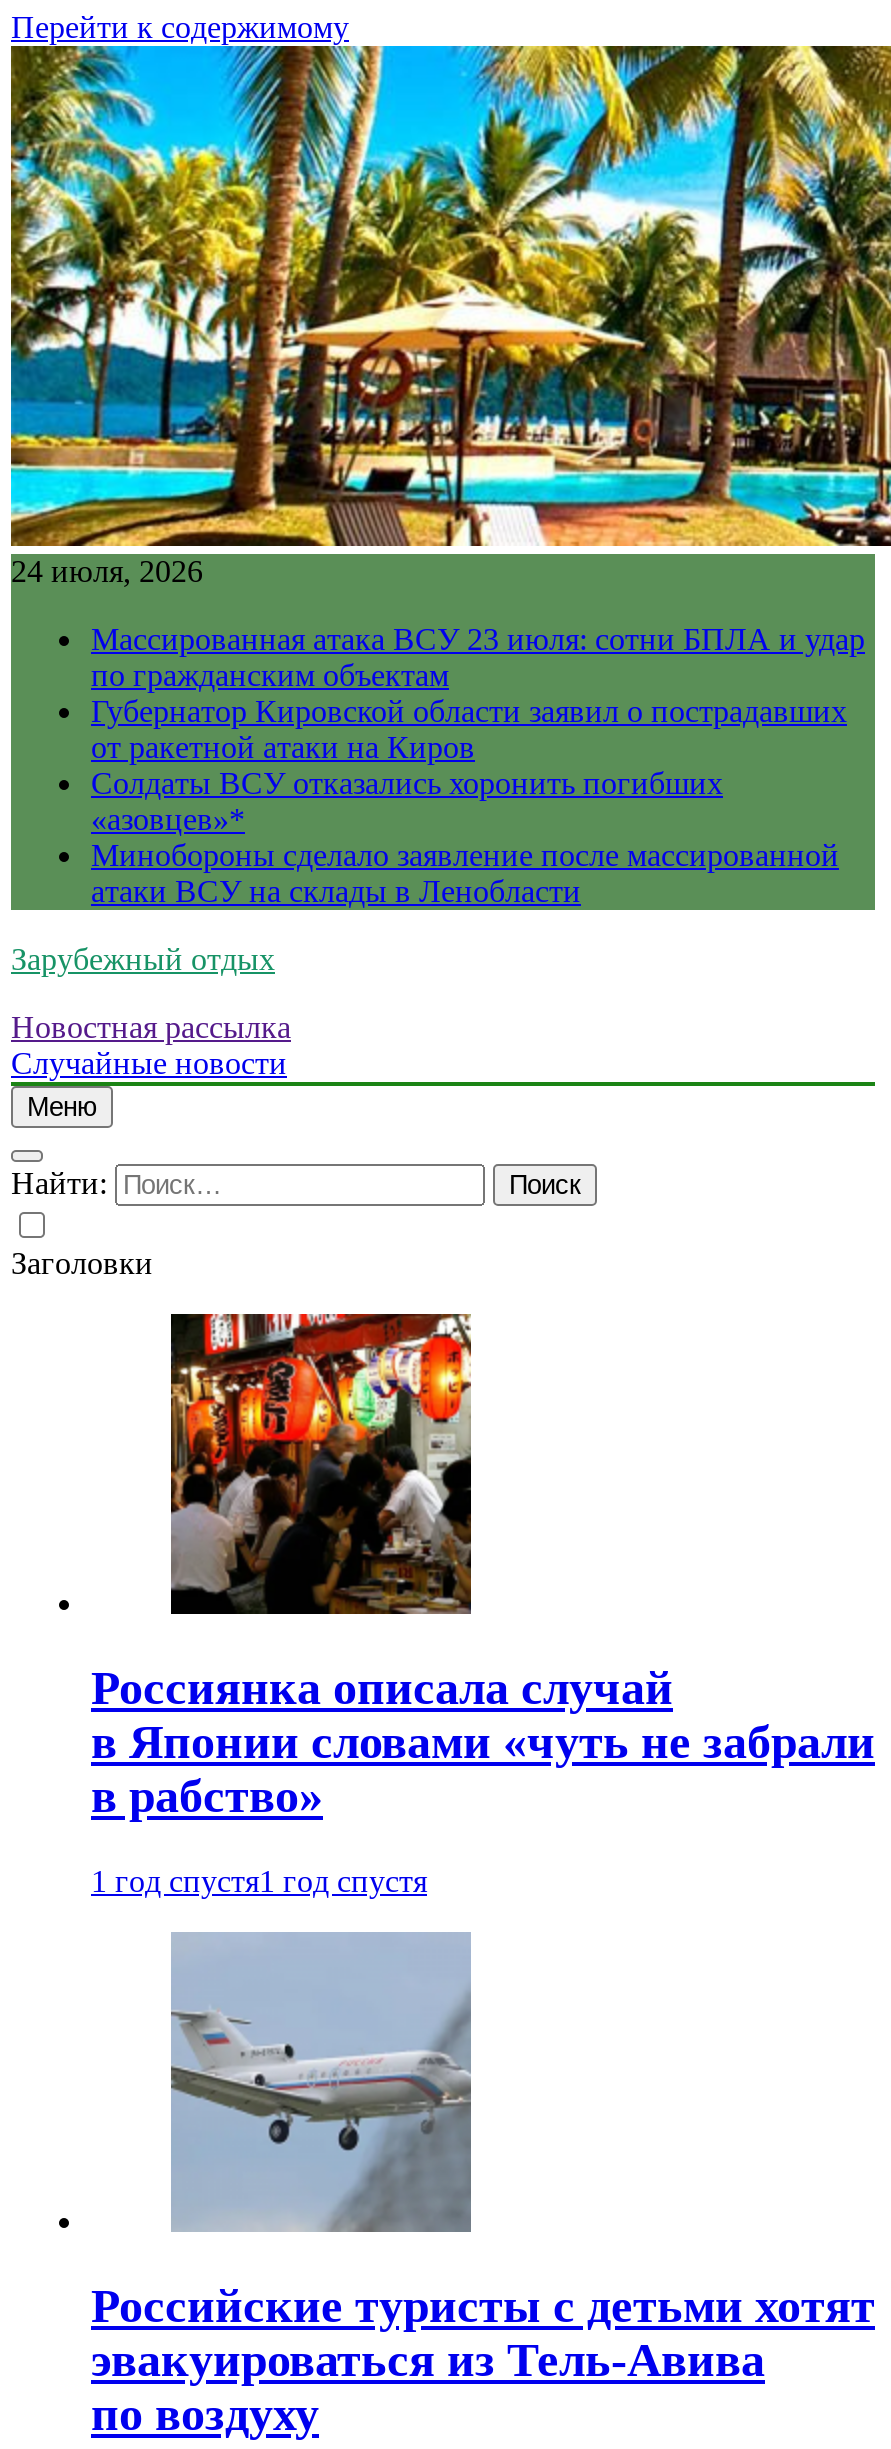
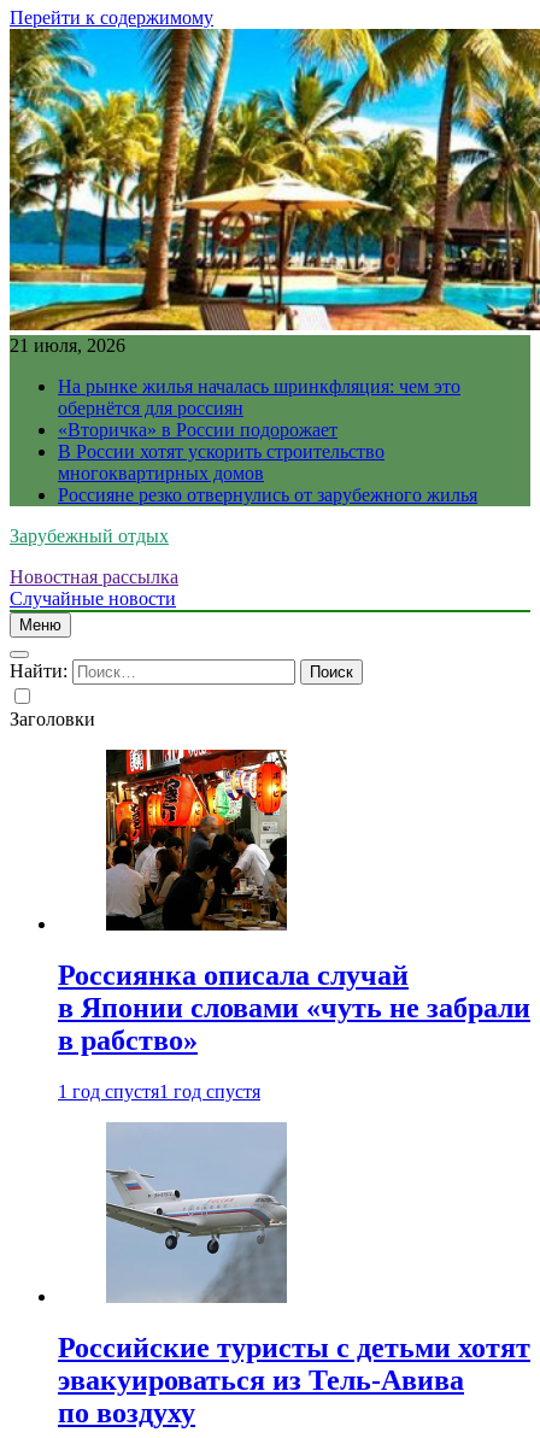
[11,554,203,588] 24 июля, 2026 -> [10,335,125,356] 21 июля, 2026
[91,622,865,908] Массированная атака ВСУ 23 июля: сотни БПЛА и удар | по гражданским объектам | Губернатор Кировской области заявил о пострадавших | от ракетной атаки на Киров | Солдаты ВСУ отказались хоронить погибших | «азовцев»* | Минобороны сделало заявление после массированной | атаки ВСУ на склады в Ленобласти -> [58,376,477,505] На рынке жилья началась шринкфляция: чем это | обернётся для россиян | «Вторичка» в России подорожает | В России хотят ускорить строительство | многоквартирных домов | Россияне резко отвернулись от зарубежного жилья

